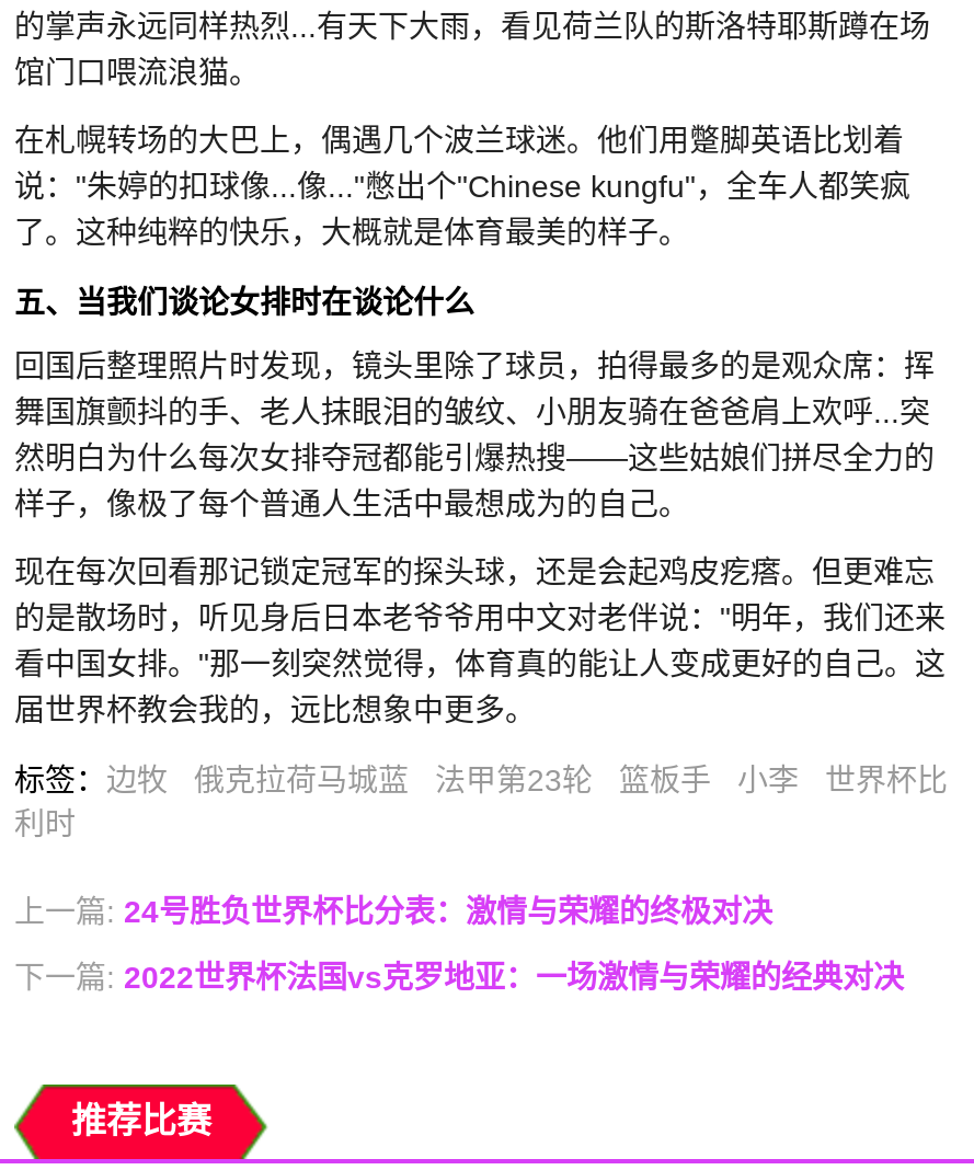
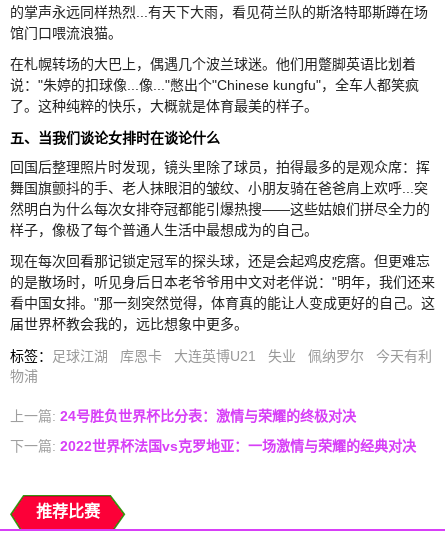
[14,762,948,841] 标签：边牧 | 俄克拉荷马城蓝 | 法甲第23轮 | 篮板手 | 小李 | 世界杯比 | 利时 -> [10,348,432,384] 标签：足球江湖 | 库恩卡 | 大连英博U21 | 失业 | 佩纳罗尔 | 今天有利 | 物浦

